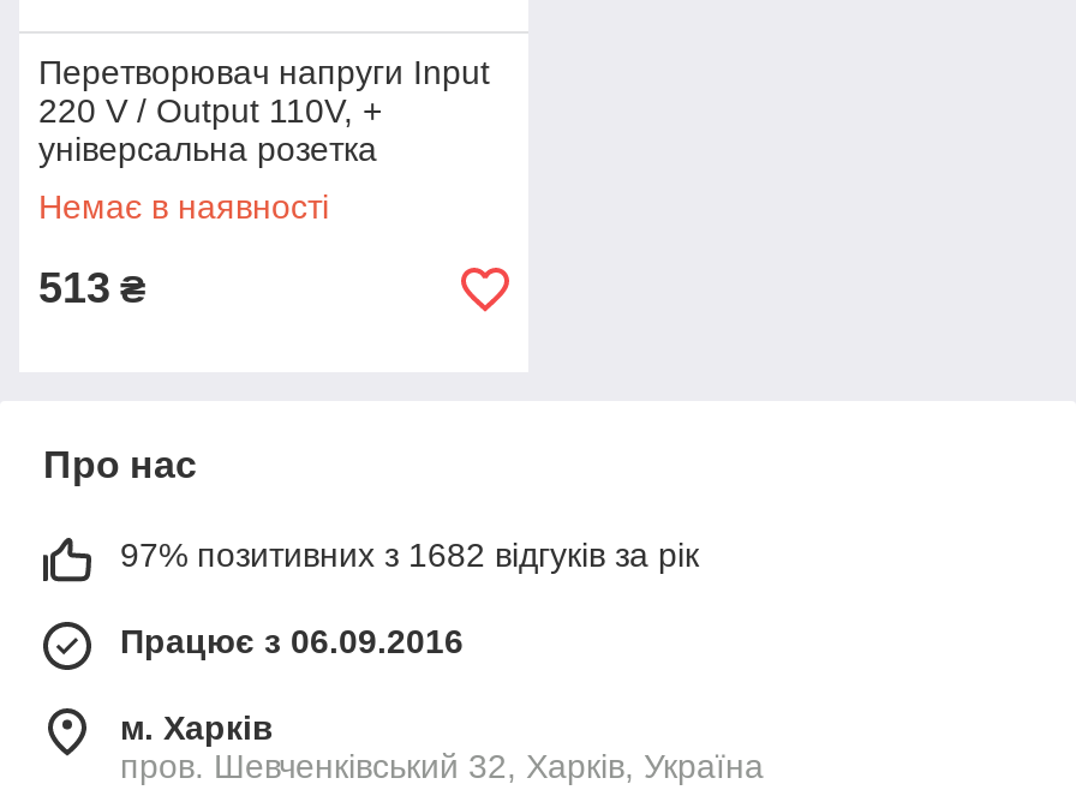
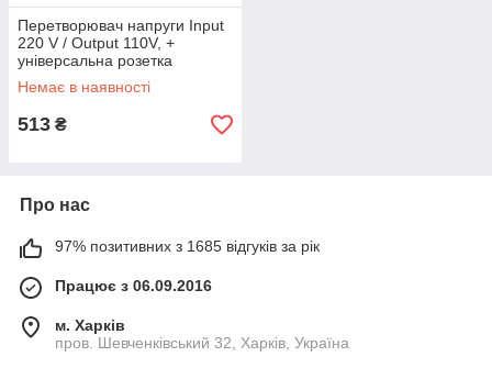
[120,536,699,574] 97% позитивних з 1682 відгуків за рік -> [55,237,320,255] 97% позитивних з 1685 відгуків за рік

